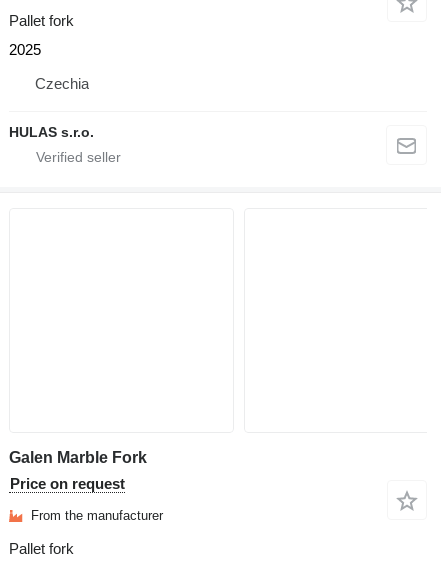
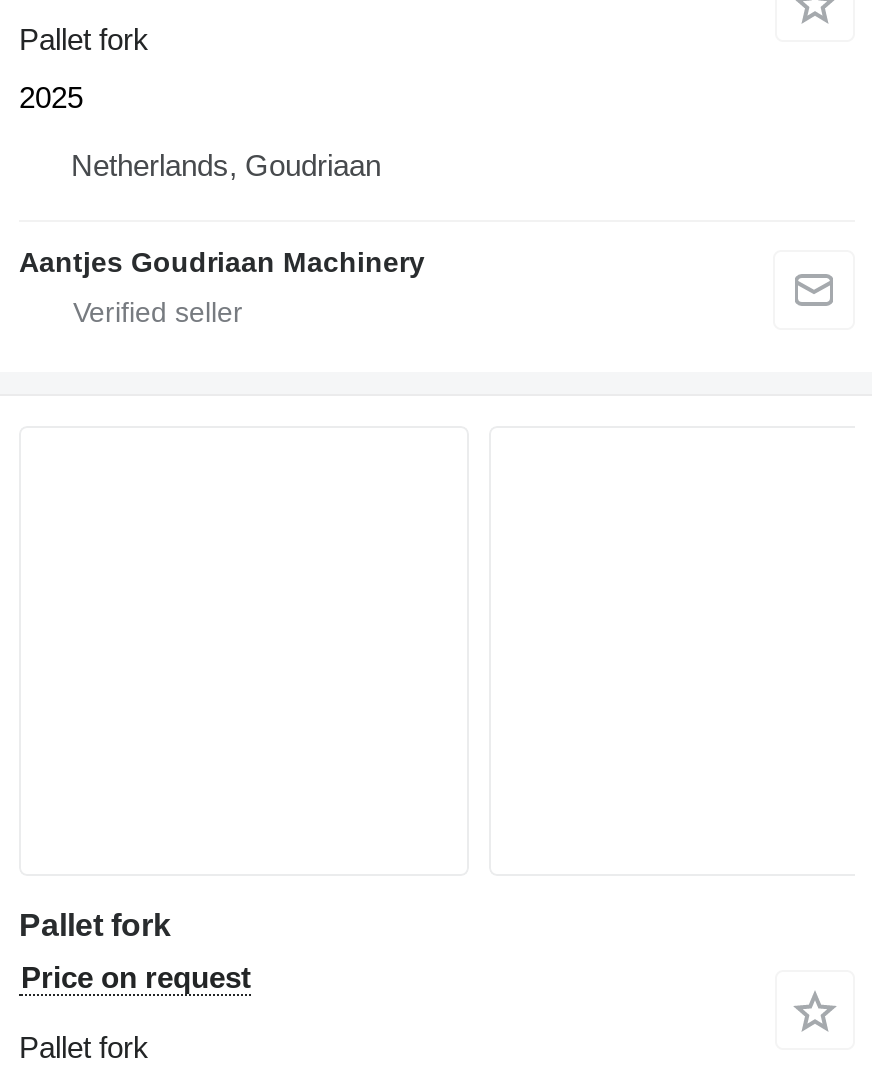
[35,74,89,91] Czechia -> [71,149,381,183] Netherlands, Goudriaan
[9,123,94,139] HULAS s.r.o. -> [19,247,425,279] Aantjes Goudriaan Machinery
[9,448,147,465] Galen Marble Fork -> [19,909,171,943] Pallet fork
[31,508,163,523] From the manufacturer -> none

